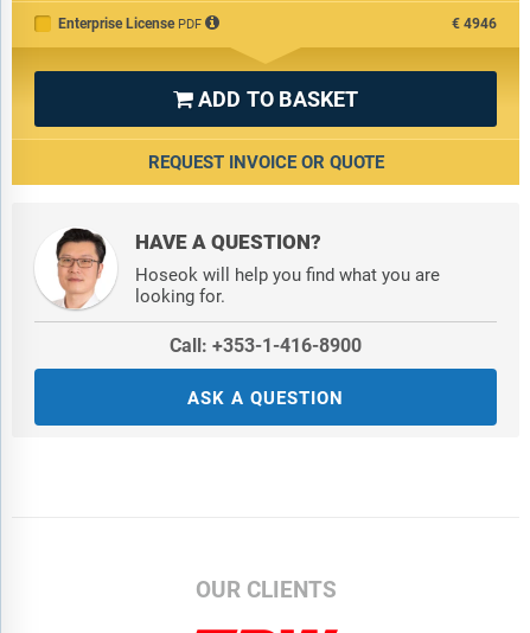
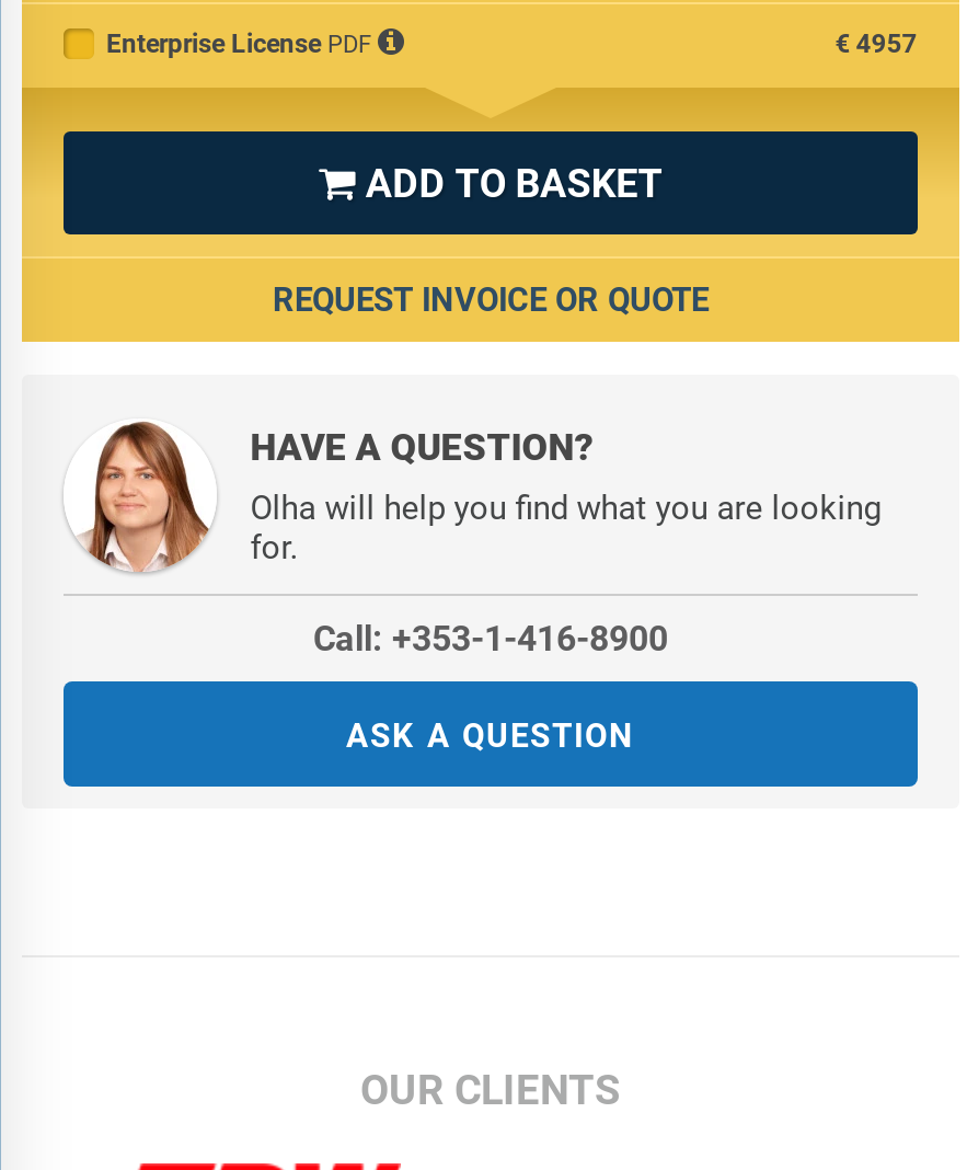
[463,16,497,32] €4946 -> [856,29,917,59] €4957
[44,228,440,309] [image] | Hoseok will help you find what you are | looking for. -> [81,421,881,570] [image] | Olha will help you find what you are looking | for.

